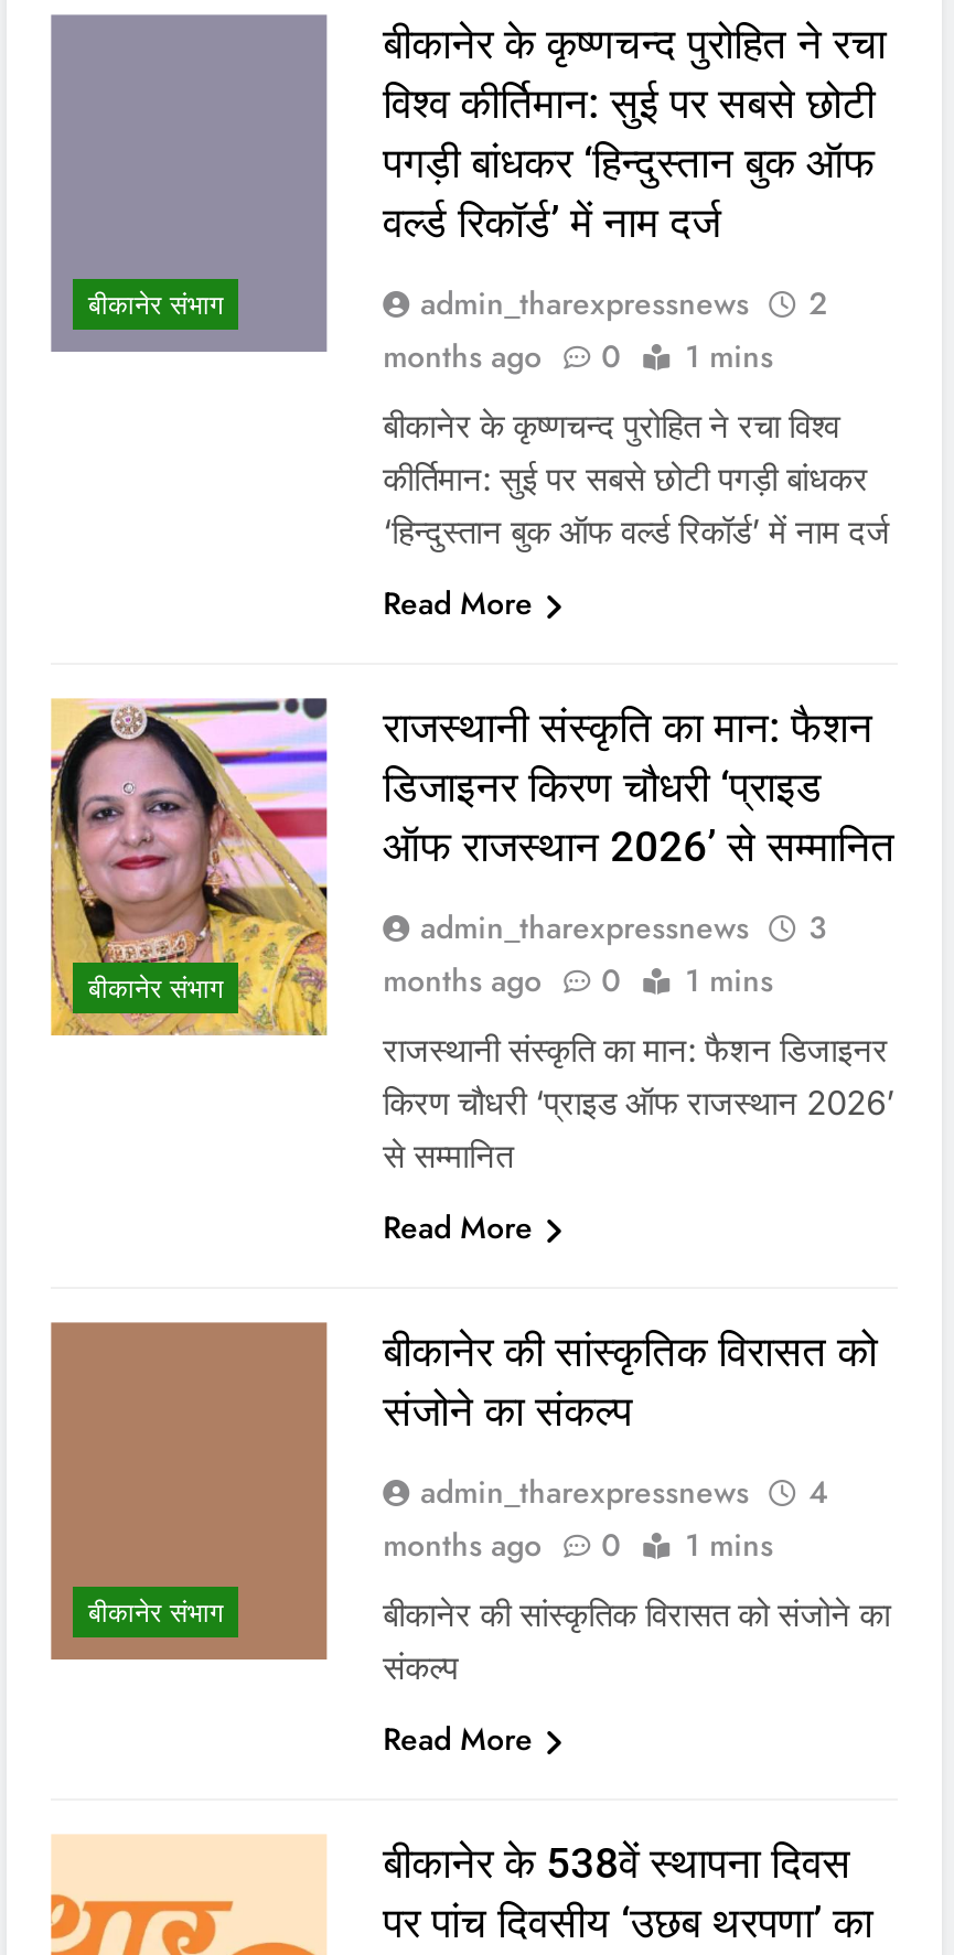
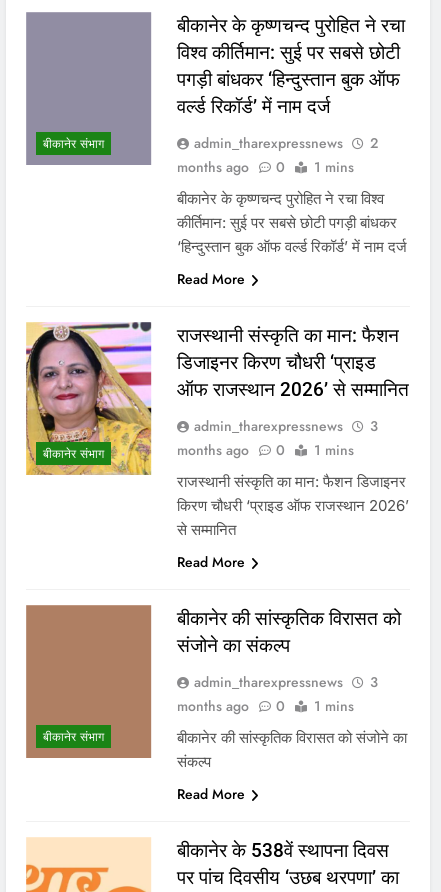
[420,1470,828,1514] admin_tharexpressnews 4 -> [194,672,378,692] admin_tharexpressnews 3

